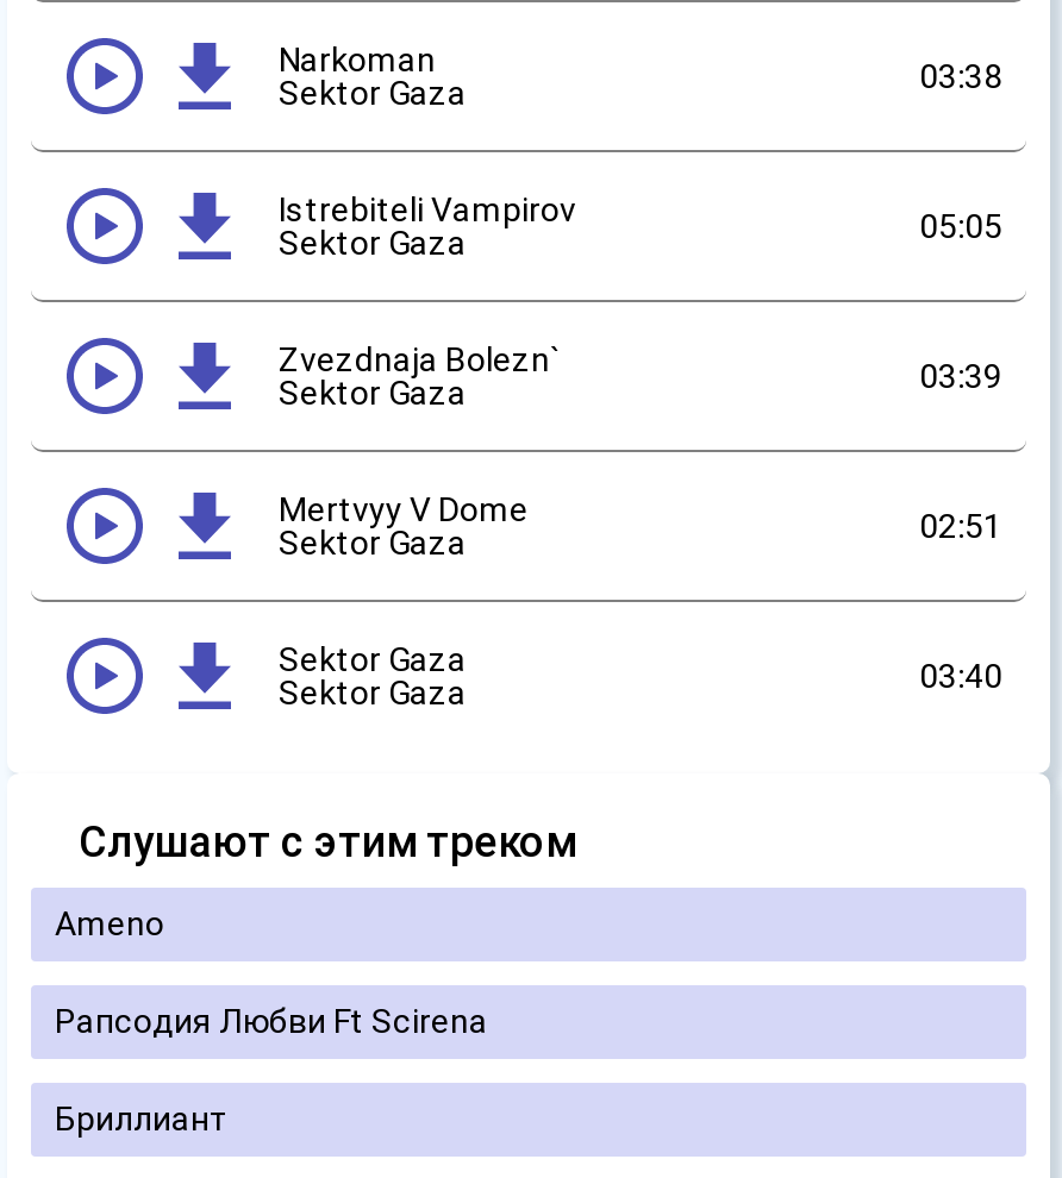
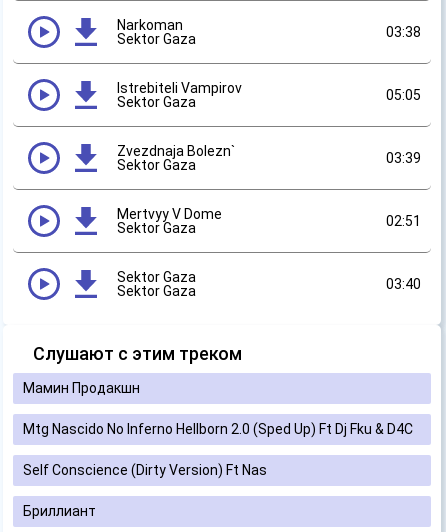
[55,904,488,1040] Ameno | Рапсодия Любви Ft Scirena -> [23,380,413,478] Мамин Продакшн | Mtg Nascido No Inferno Hellborn 2.0 (Sped Up) Ft Dj Fku & D4C | Self Conscience (Dirty Version) Ft Nas

